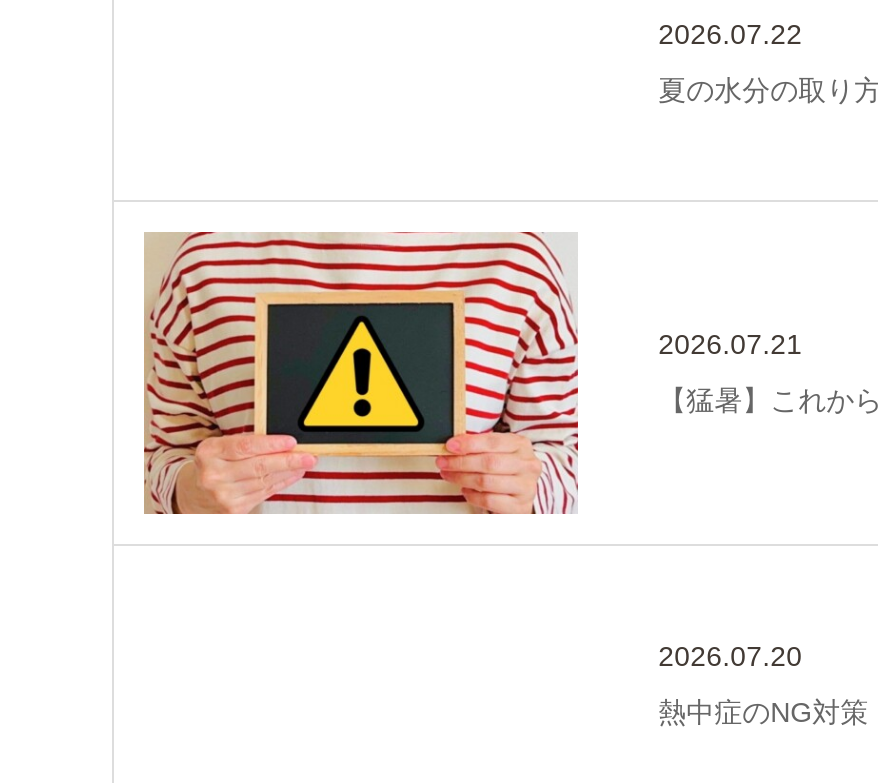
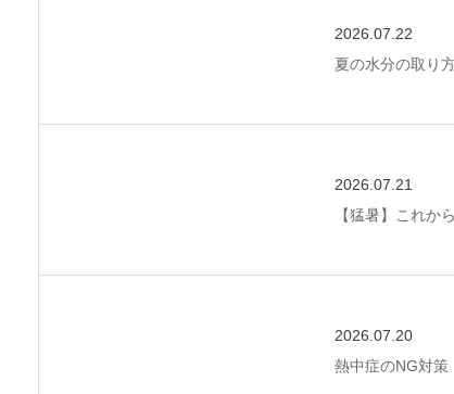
[142,231,580,517] [image] -> none

